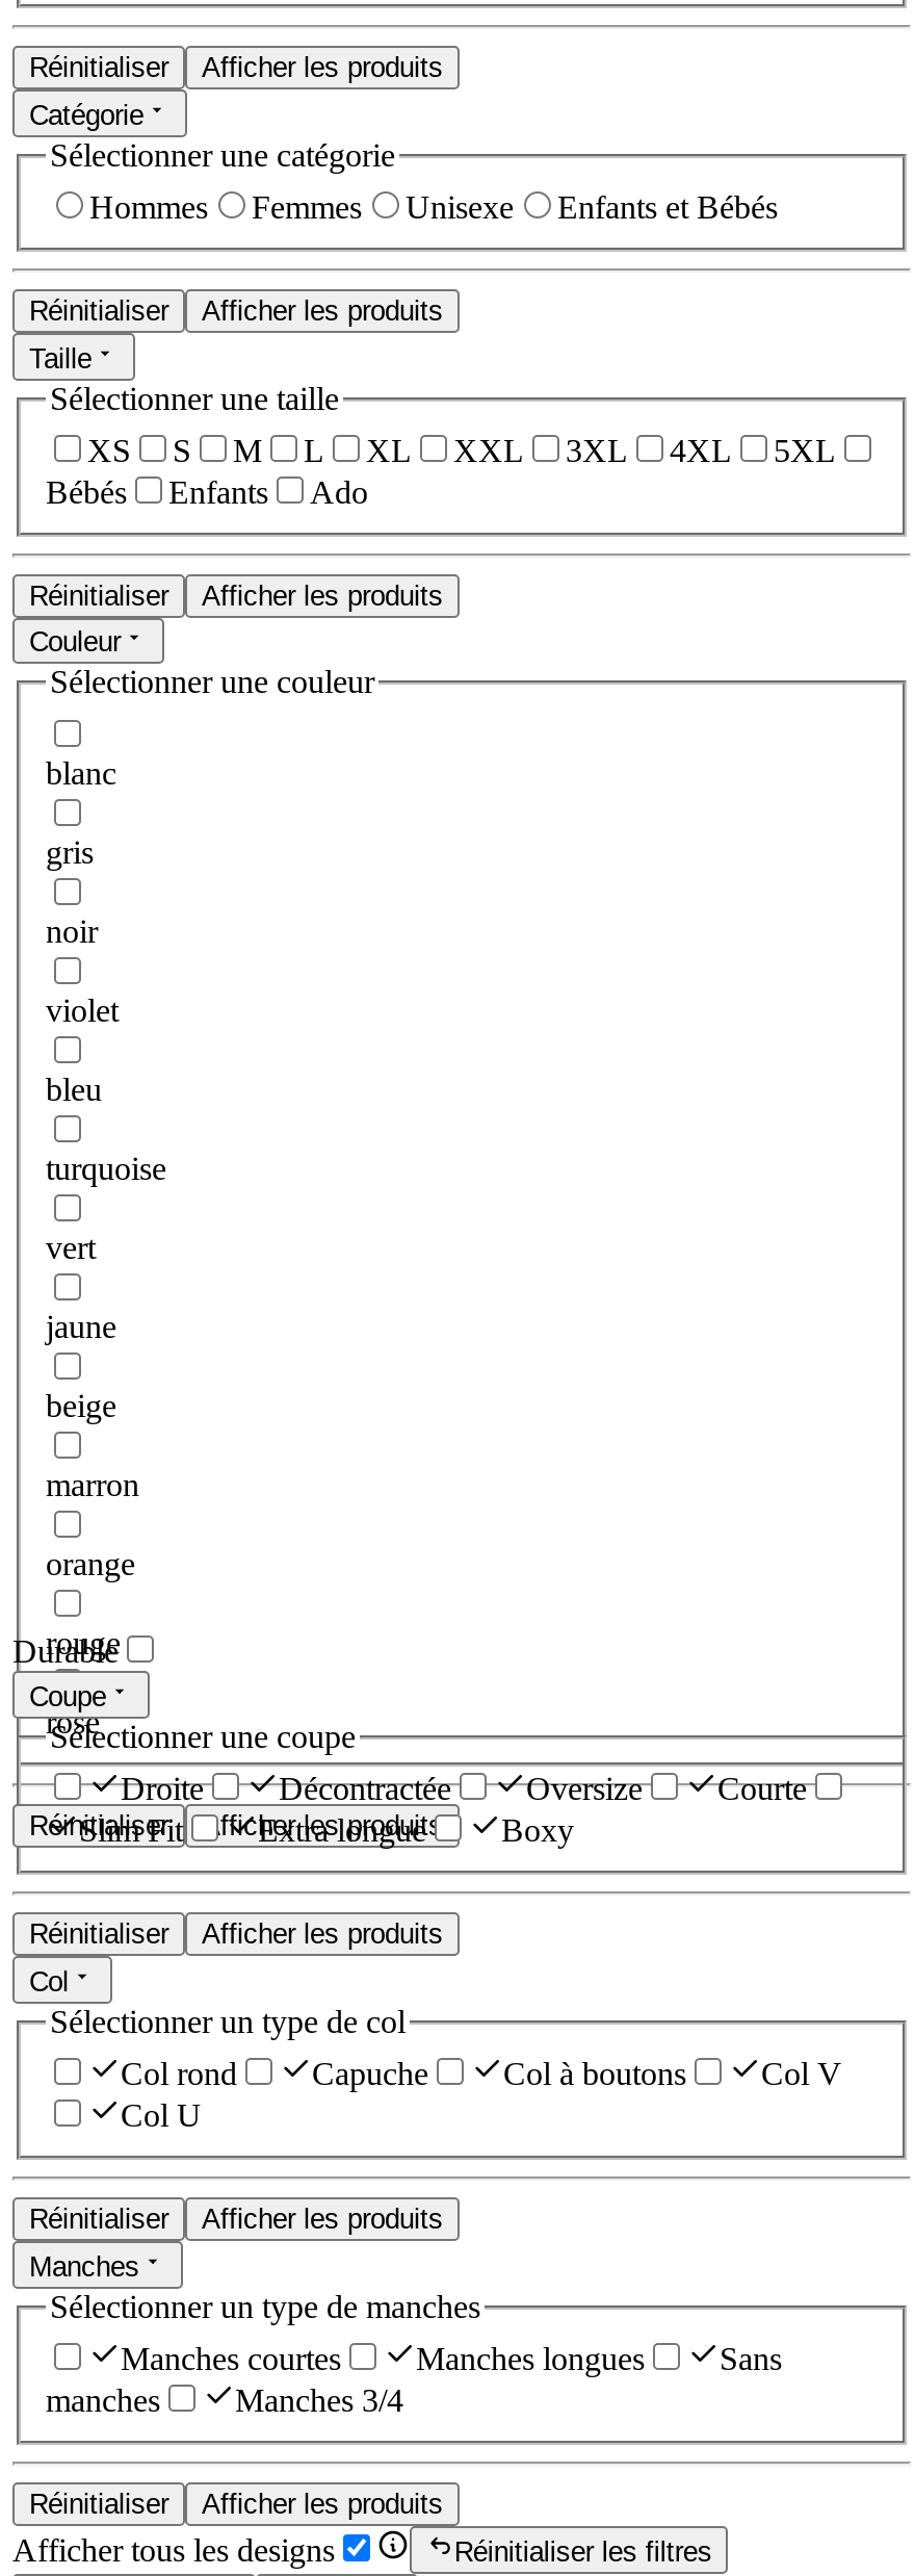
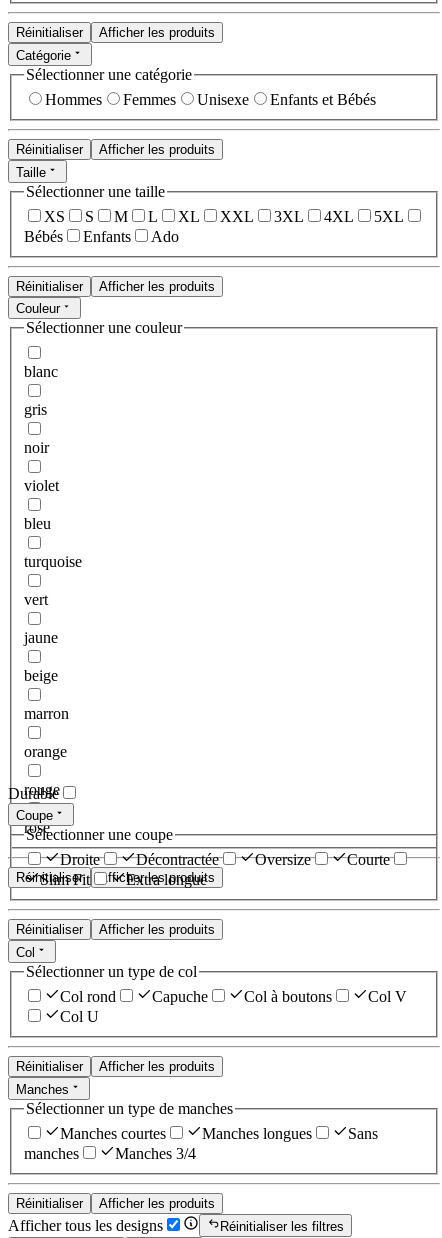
[501,1813,574,1849] Boxy -> none

